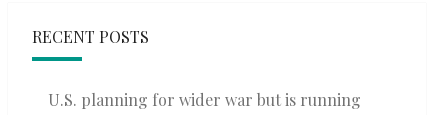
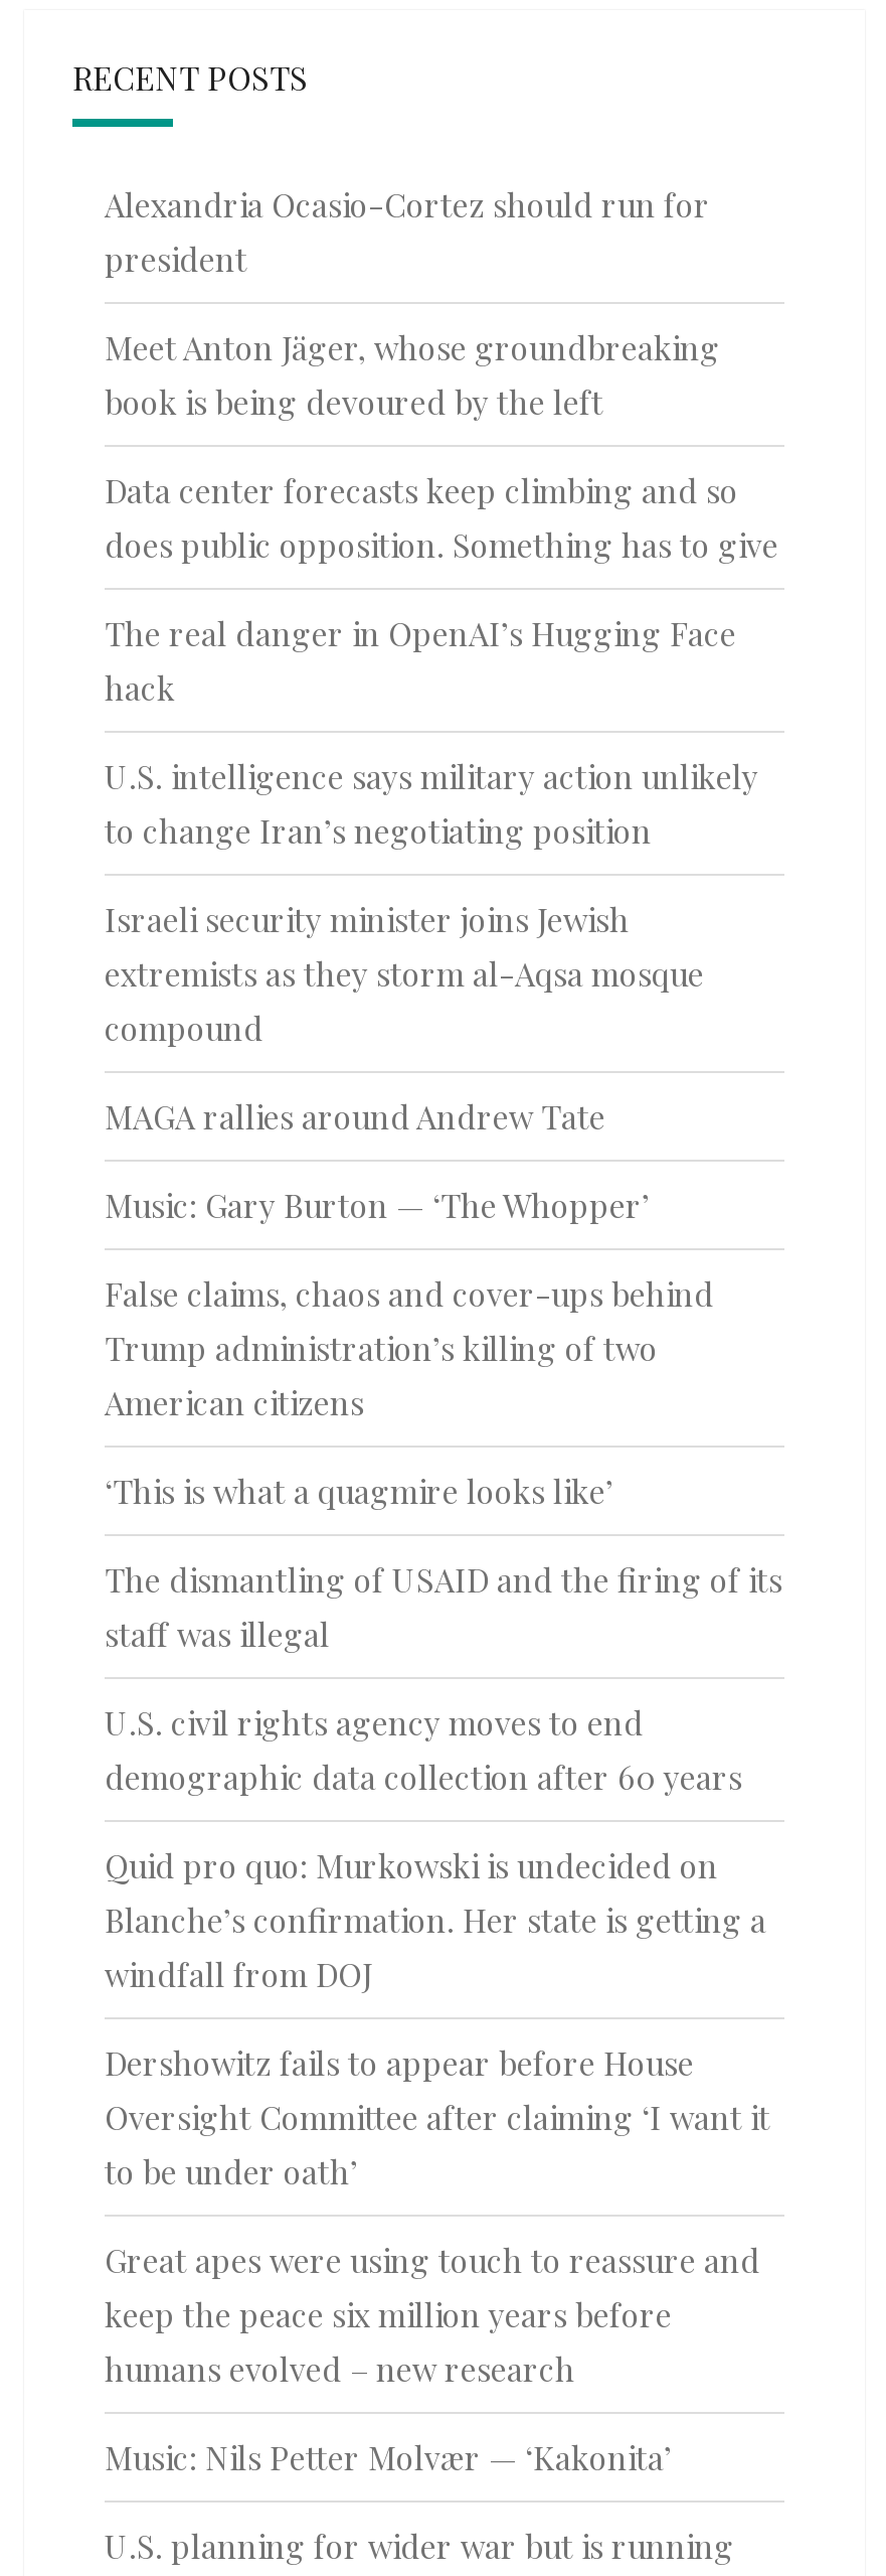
none -> [105,183,782,2478] Alexandria Ocasio-Cortez should run for | president | Meet Anton Jäger, whose groundbreaking | book is being devoured by the left | Data center forecasts keep climbing and so | does public opposition. Something has to give | The real danger in OpenAI’s Hugging Face | hack | U.S. intelligence says military action unlikely | to change Iran’s negotiating position | Israeli security minister joins Jewish | extremists as they storm al-Aqsa mosque | compound | MAGA rallies around Andrew Tate | Music: Gary Burton — ‘The Whopper’ | False claims, chaos and cover-ups behind | Trump administration’s killing of two | American citizens | ‘This is what a quagmire looks like’ | The dismantling of USAID and the firing of its | staff was illegal | U.S. civil rights agency moves to end | demographic data collection after 60 years | Quid pro quo: Murkowski is undecided on | Blanche’s confirmation. Her state is getting a | windfall from DOJ | Dershowitz fails to appear before House | Oversight Committee after claiming ‘I want it | to be under oath’ | Great apes were using touch to reassure and | keep the peace six million years before | humans evolved – new research | Music: Nils Petter Molvær — ‘Kakonita’

